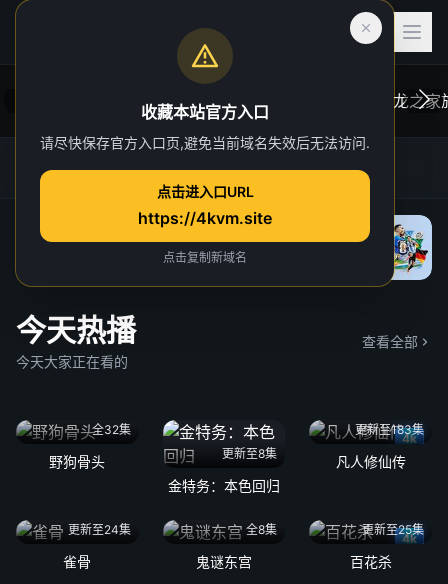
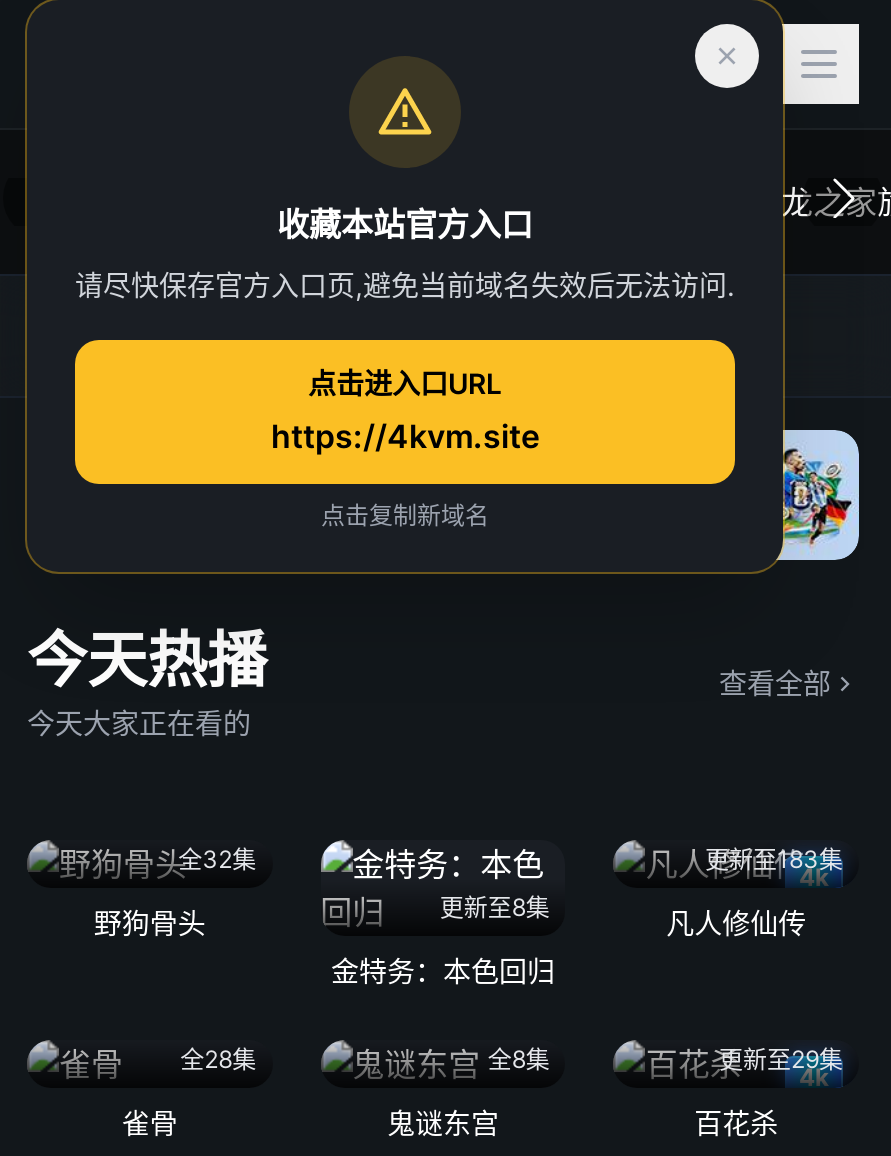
[68,522,131,537] 更新至24集 -> [180,1044,256,1074] 全28集
[362,522,424,537] 更新至25集 -> [719,1044,843,1074] 更新至29集

